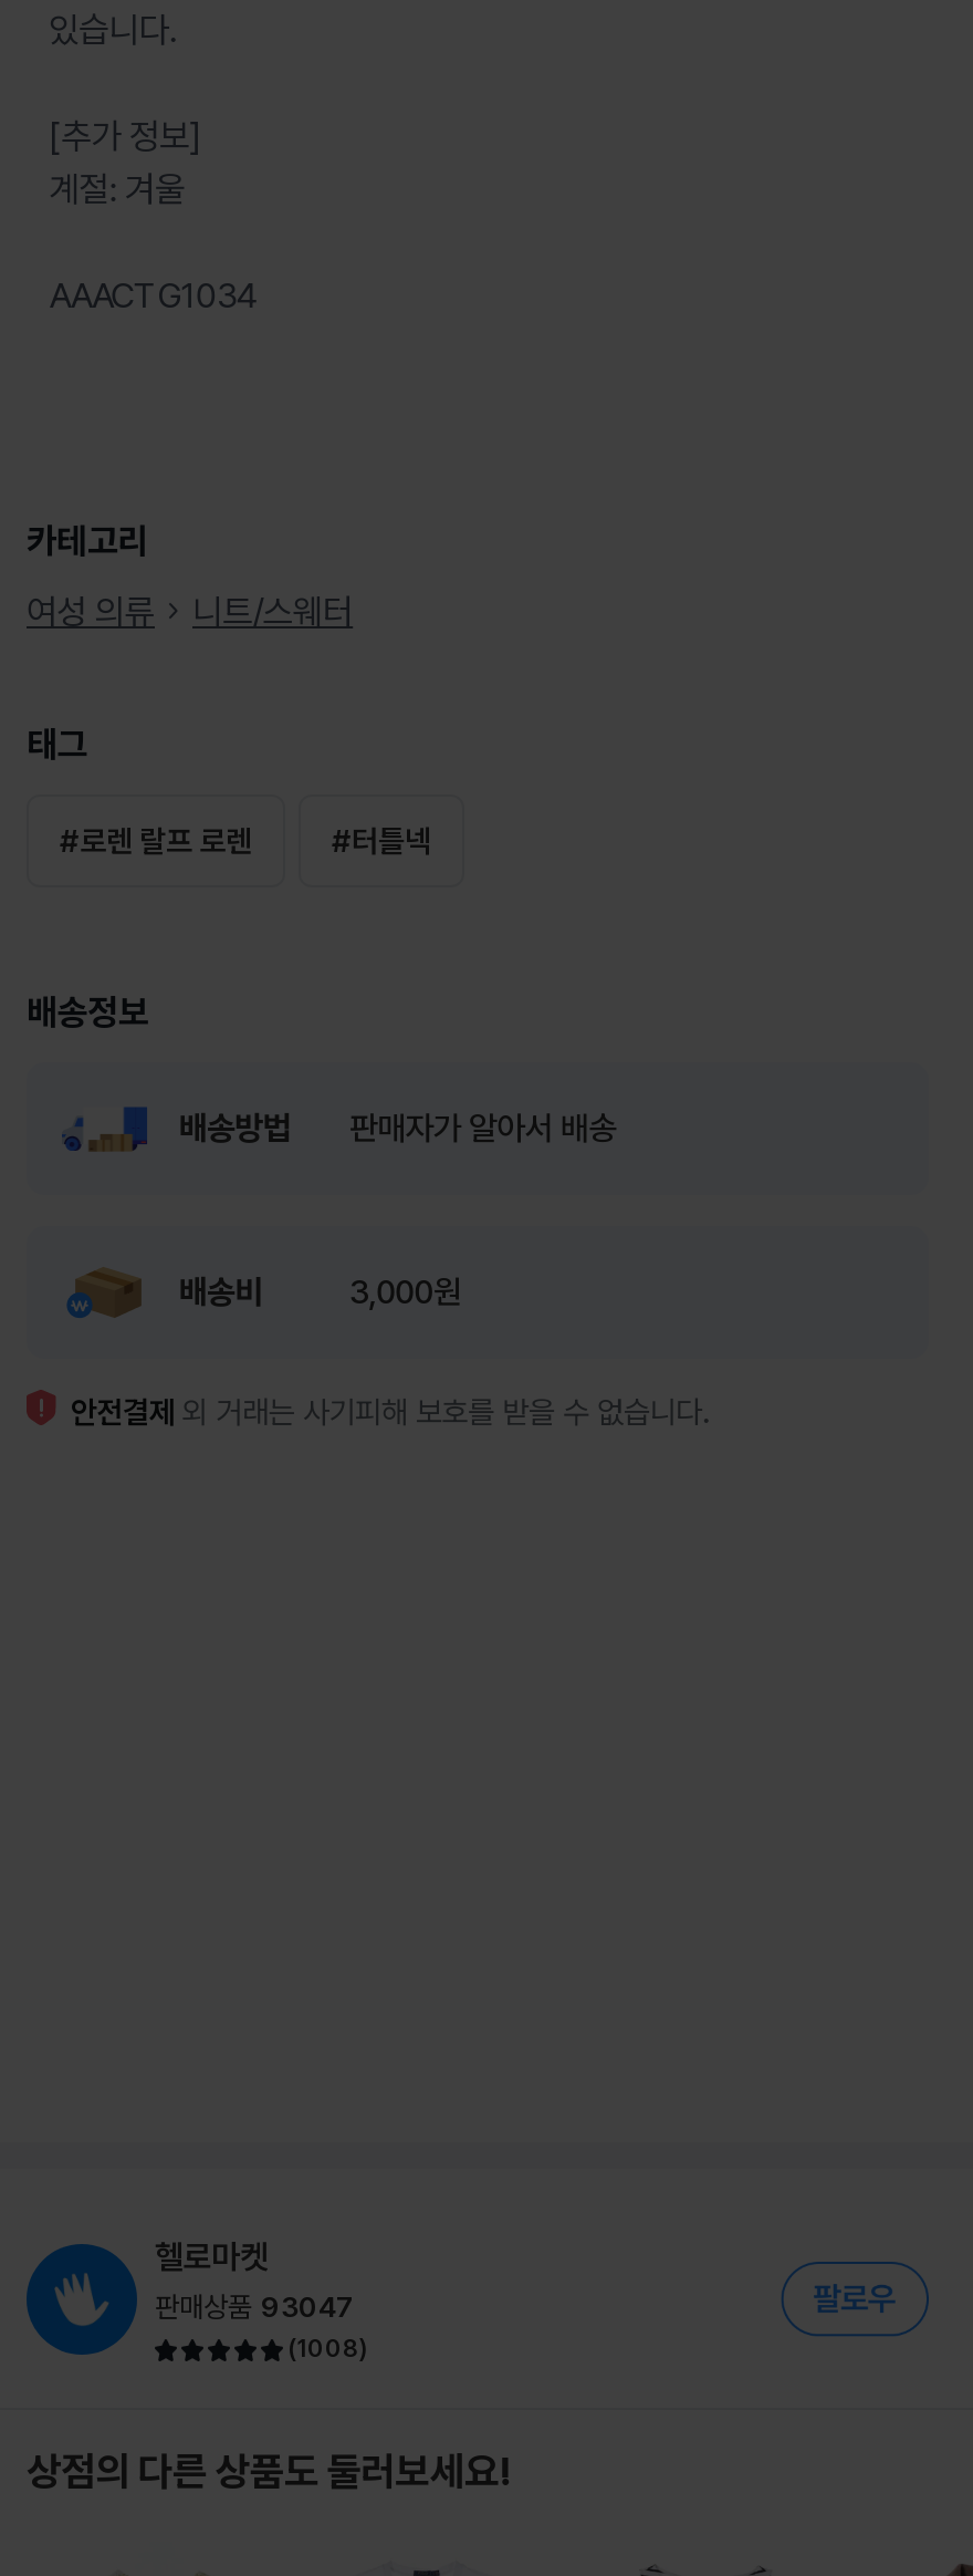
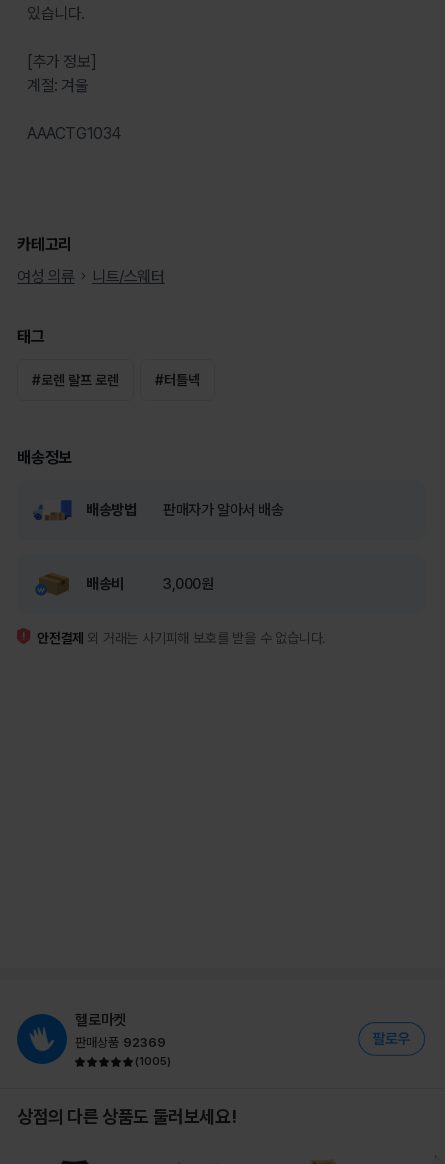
[155,2290,354,2323] 판매상품 93047 -> [75,1035,166,1050] 판매상품 92369
[287,2334,367,2363] (1008) -> [135,1055,171,1068] (1005)

